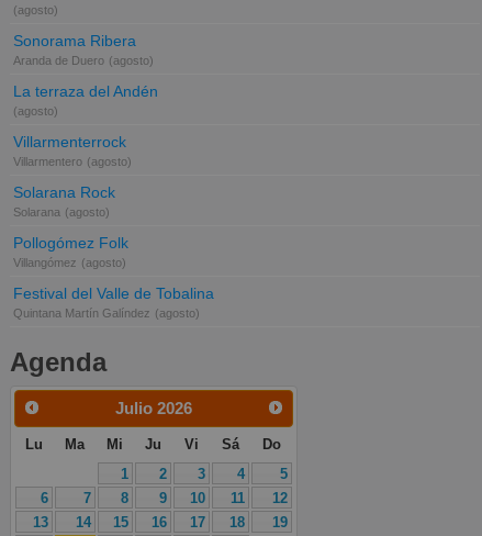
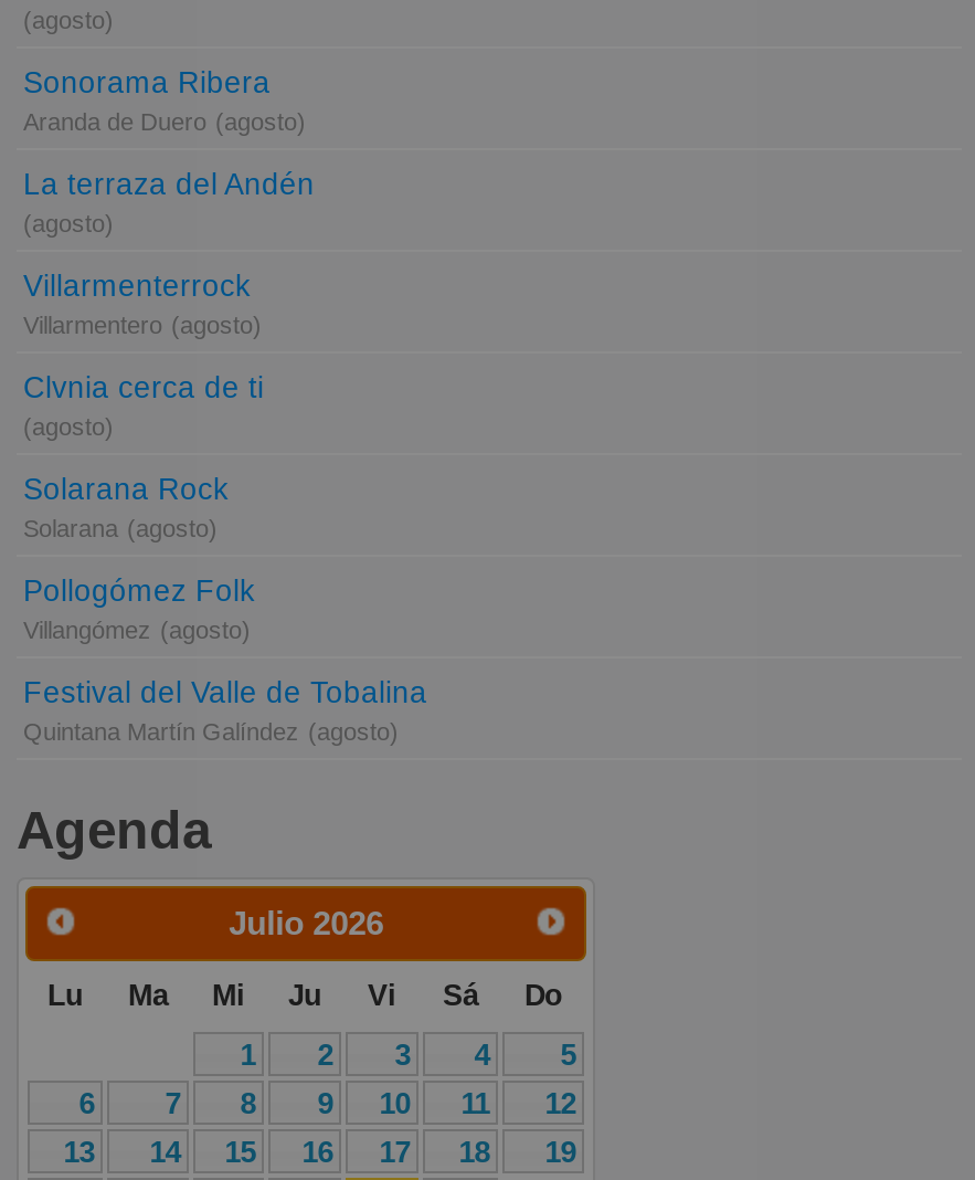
none -> [23,371,264,440] Clvnia cerca de ti | (agosto)

